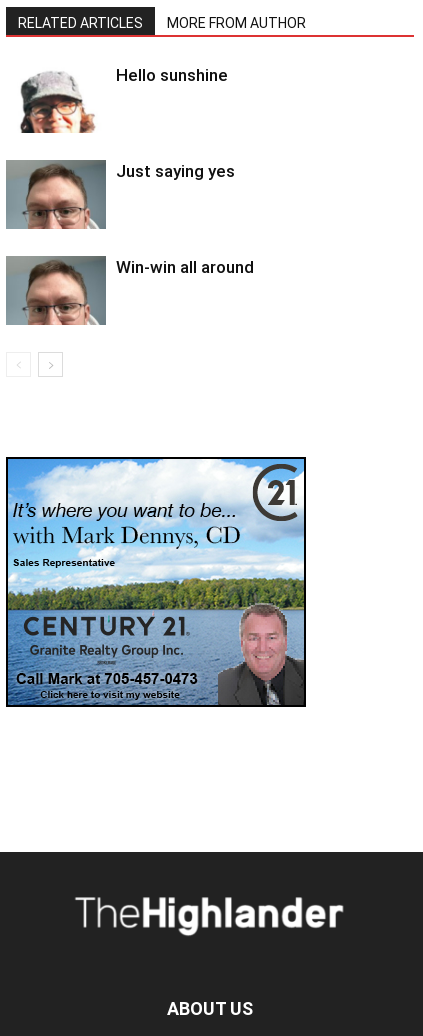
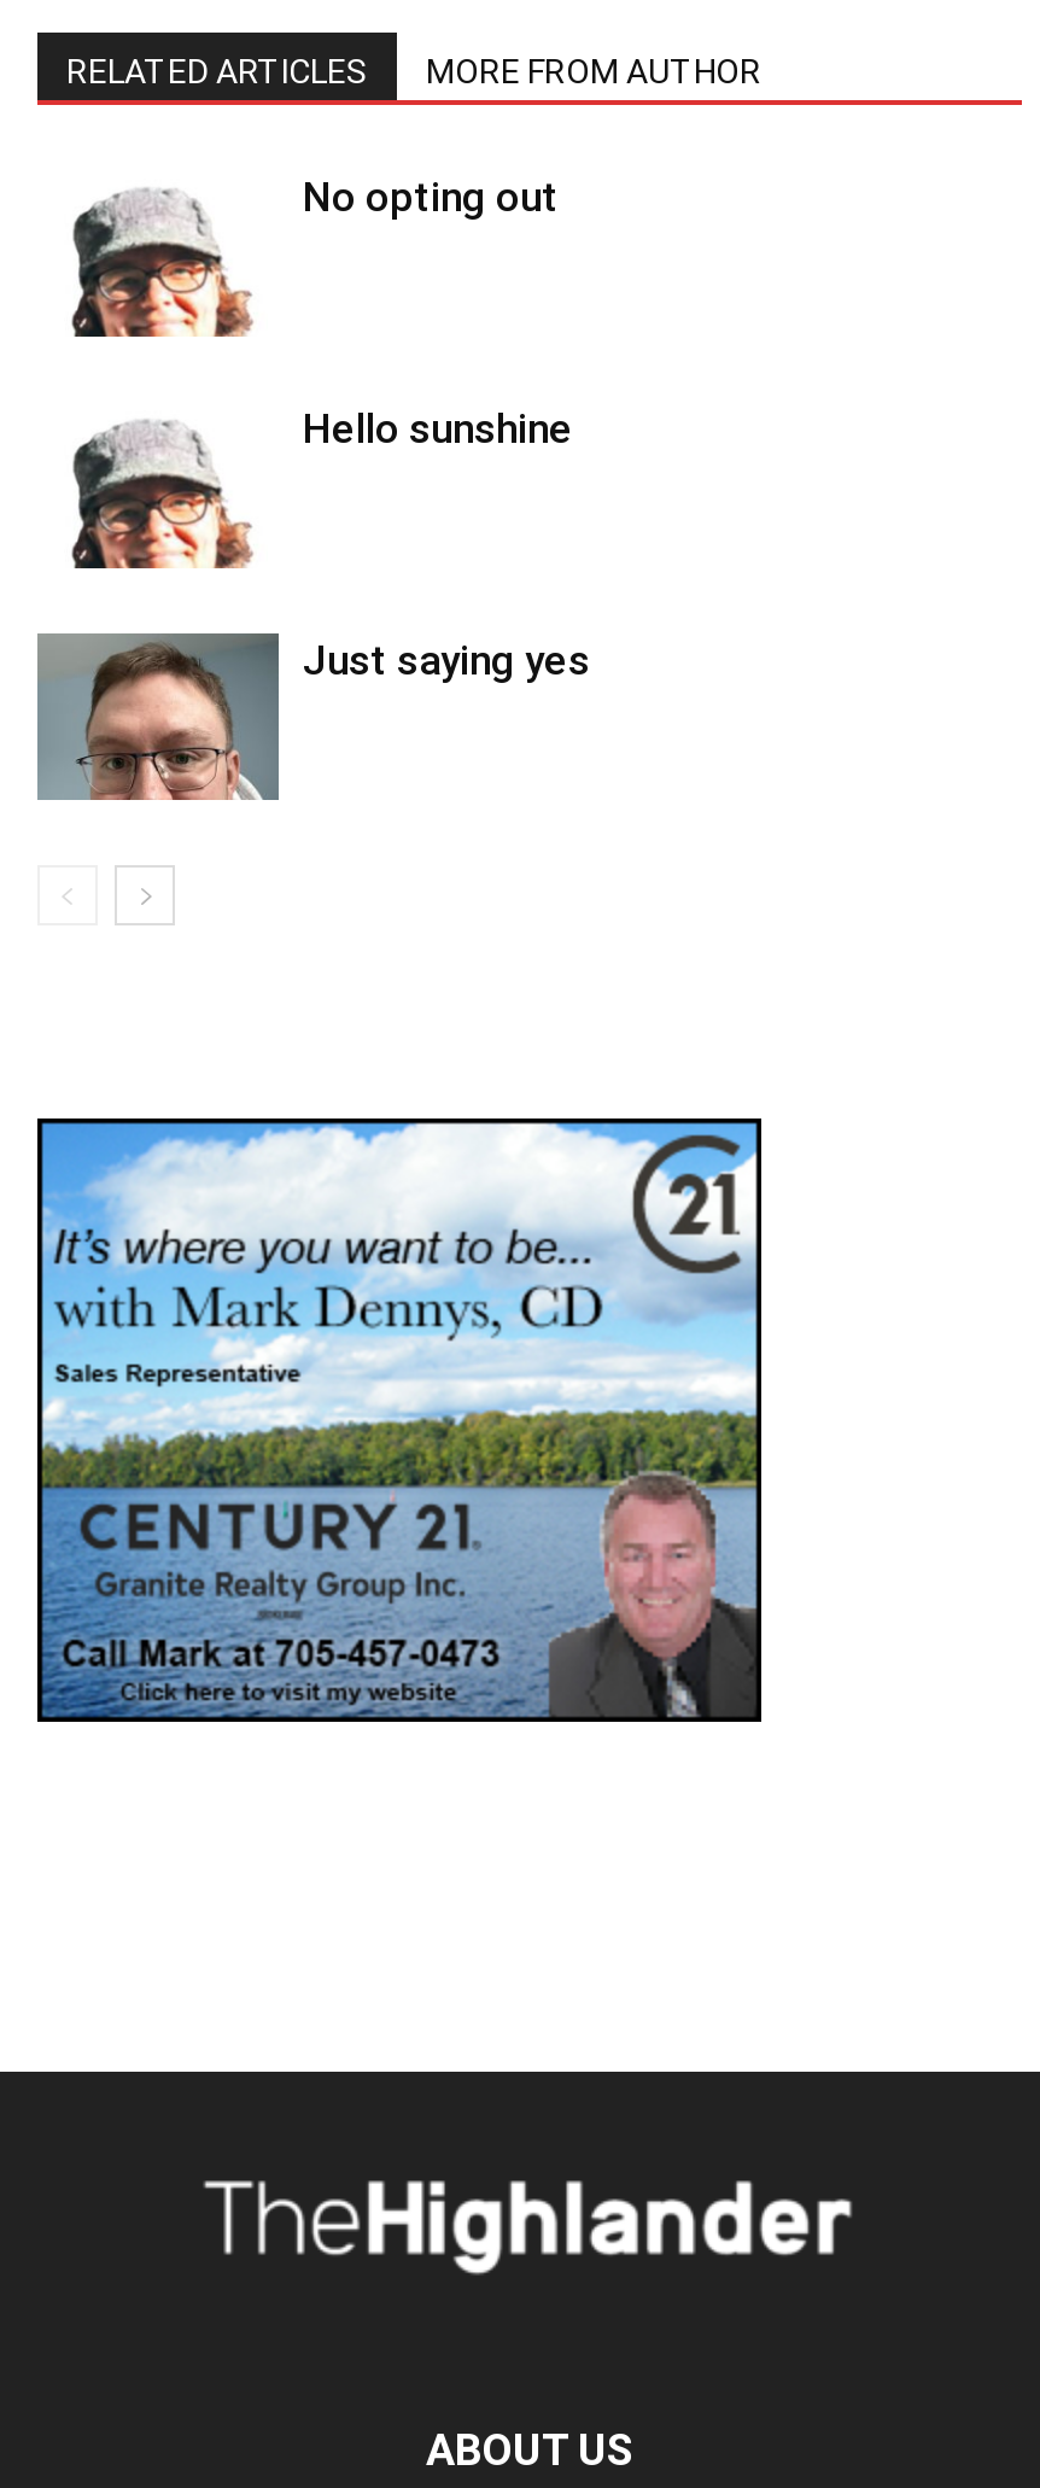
none -> [303,173,559,222] No opting out
moved [20,65,235,181] -> [71,405,590,685]: [image] | Hello sunshine | Just saying yes
moved [19,160,106,231] -> [69,633,279,805]: [image]
[116,257,254,277] Win-win all around -> none

